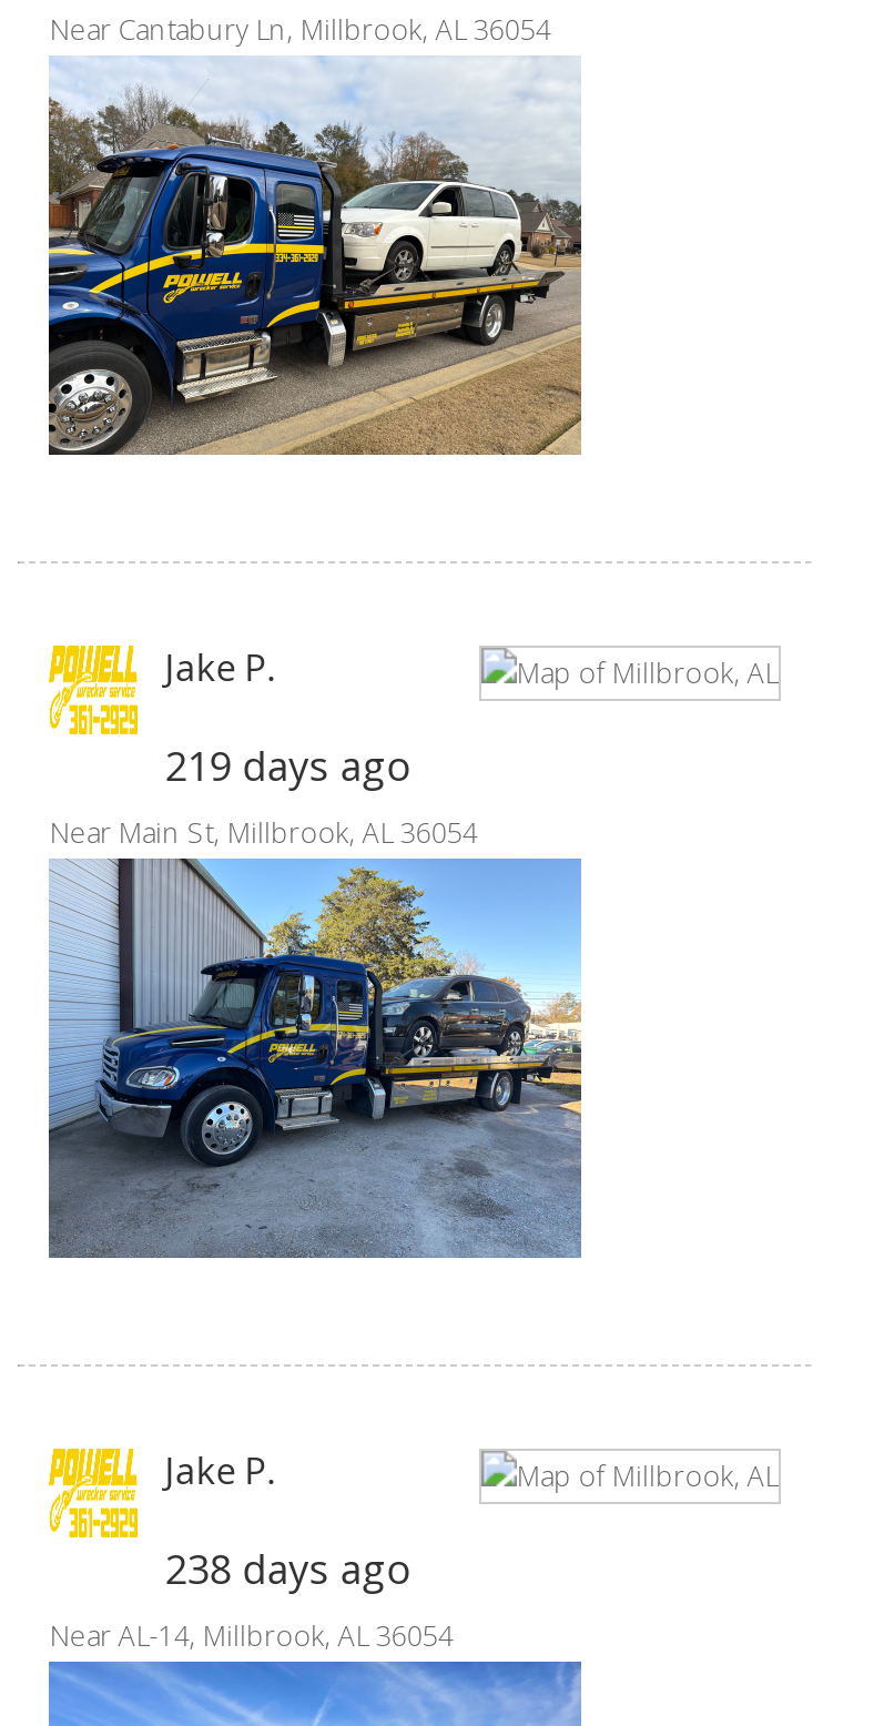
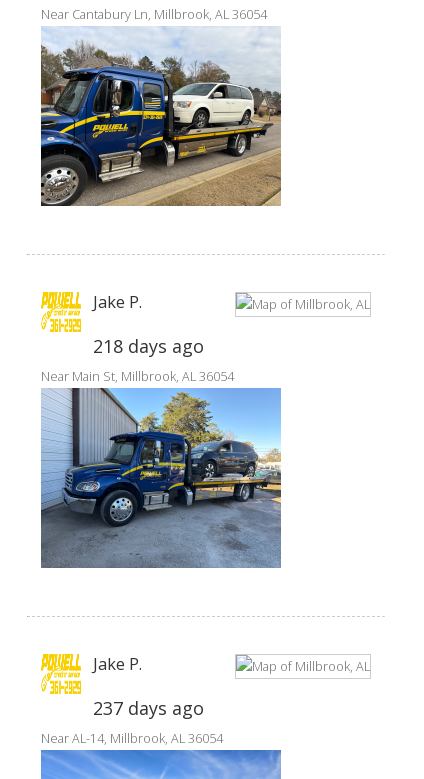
[165,739,411,792] 219 days ago -> [93,334,204,358] 218 days ago
[165,1542,411,1595] 238 days ago -> [93,696,204,720] 237 days ago

